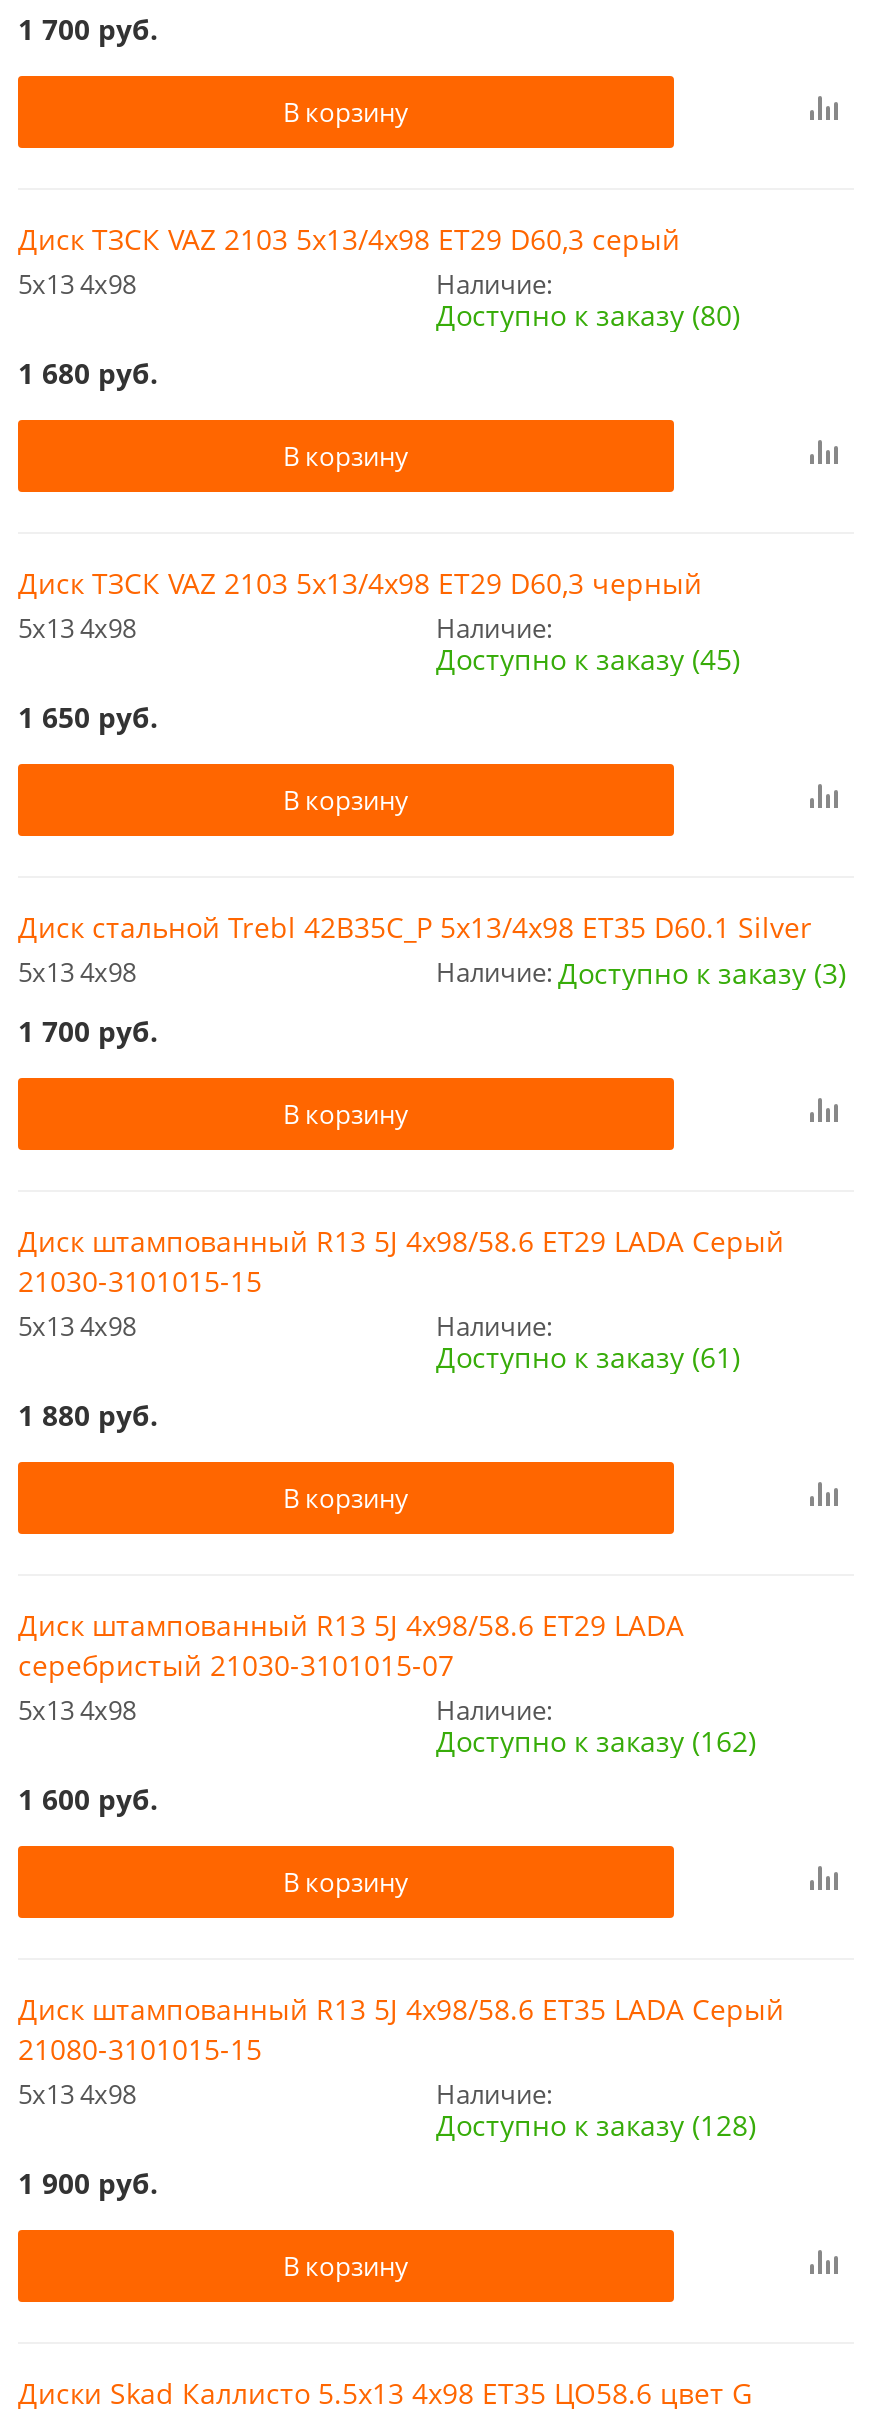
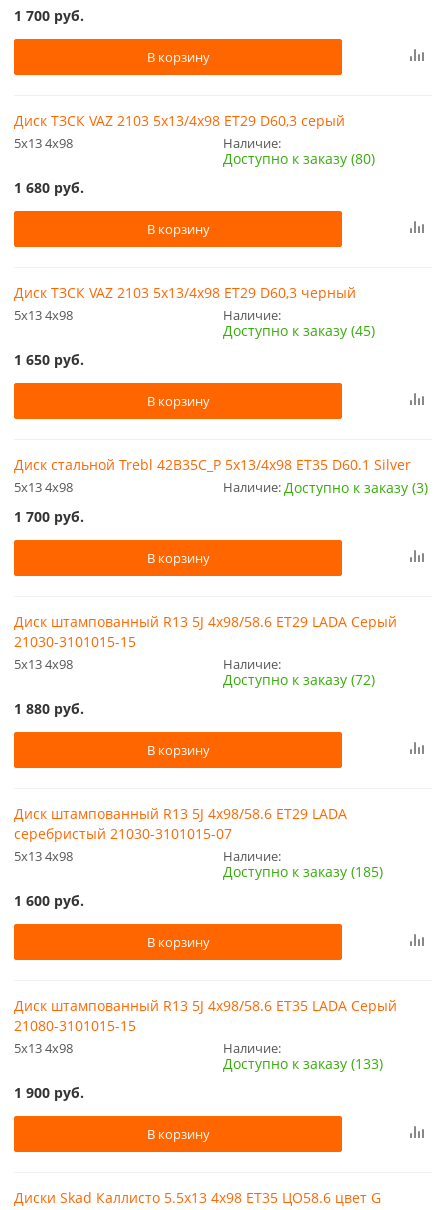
[436,1338,740,1376] Доступно к заказу (61) -> [223,670,375,689] Доступно к заказу (72)
[436,1722,756,1760] Доступно к заказу (162) -> [223,862,383,881] Доступно к заказу (185)
[436,2106,756,2144] Доступно к заказу (128) -> [223,1054,383,1073] Доступно к заказу (133)

